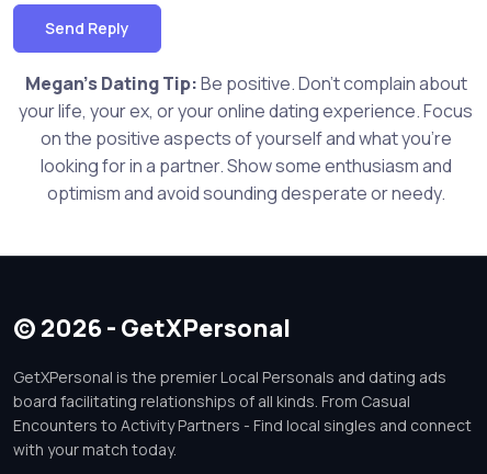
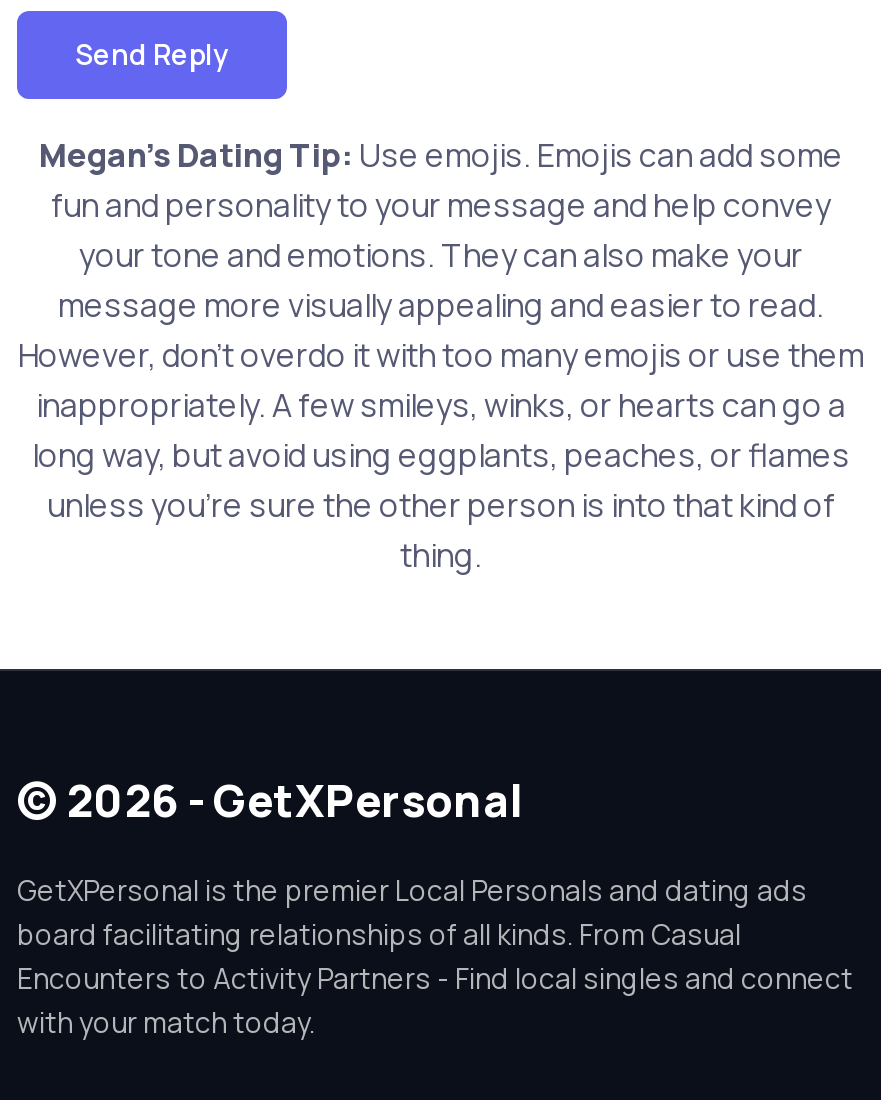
[19,71,473,205] Megan's Dating Tip: Be positive. Don't complain about | your life, your ex, or your online dating experience. Focus | on the positive aspects of yourself and what you're | looking for in a partner. Show some enthusiasm and | optimism and avoid sounding desperate or needy. -> [18,132,864,576] Megan's Dating Tip: Use emojis. Emojis can add some | fun and personality to your message and help convey | your tone and emotions. They can also make your | message more visually appealing and easier to read. | However, don't overdo it with too many emojis or use them | inappropriately. A few smileys, winks, or hearts can go a | long way, but avoid using eggplants, peaches, or flames | unless you're sure the other person is into that kind of | thing.

